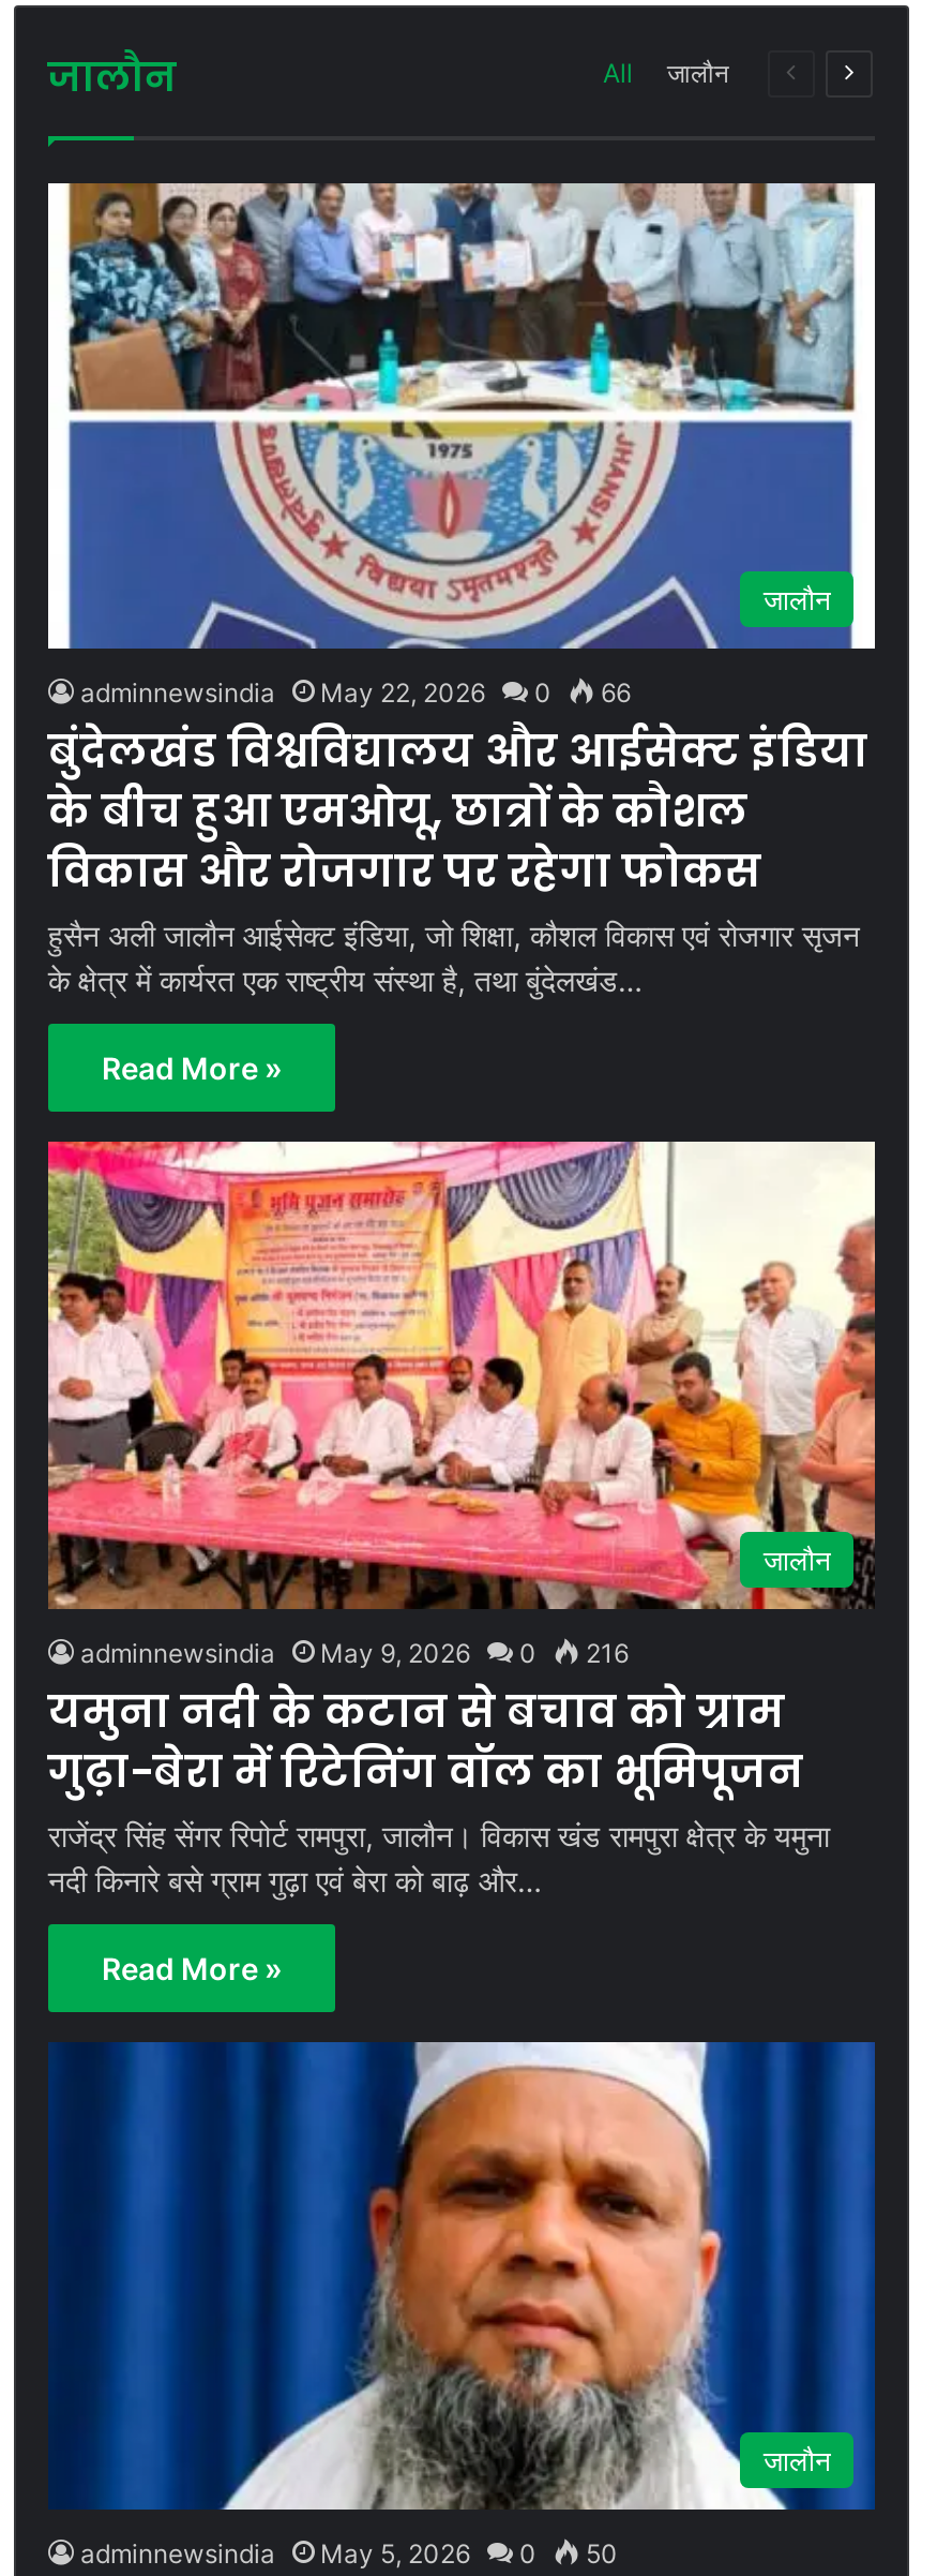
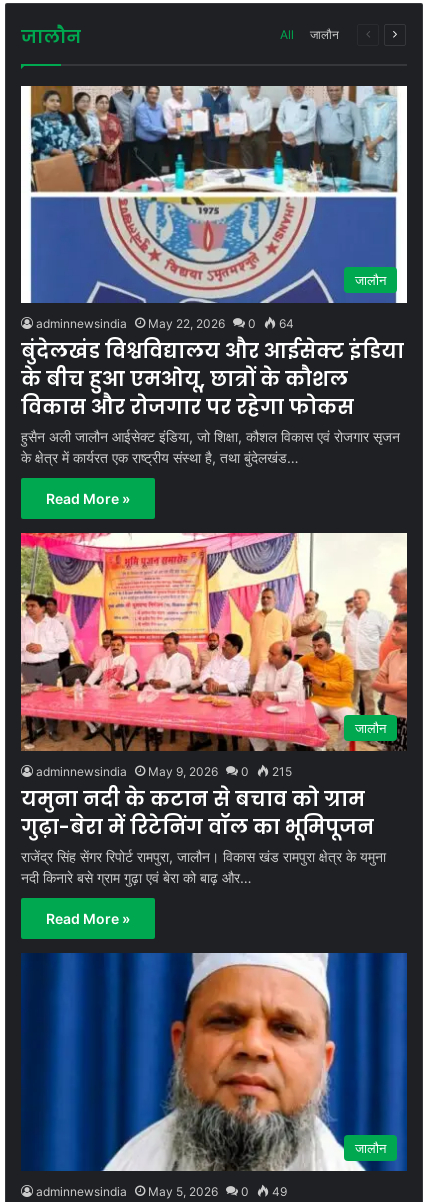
[80,677,631,709] adminnewsindia May 22, 2026 0 66 -> [36,316,294,331] adminnewsindia May 22, 2026 0 64
[80,1637,629,1669] adminnewsindia May 9, 2026 0 216 -> [36,764,292,779] adminnewsindia May 9, 2026 0 215
[80,2537,618,2569] adminnewsindia May 5, 2026 0 50 -> [36,1184,287,1199] adminnewsindia May 5, 2026 0 49

